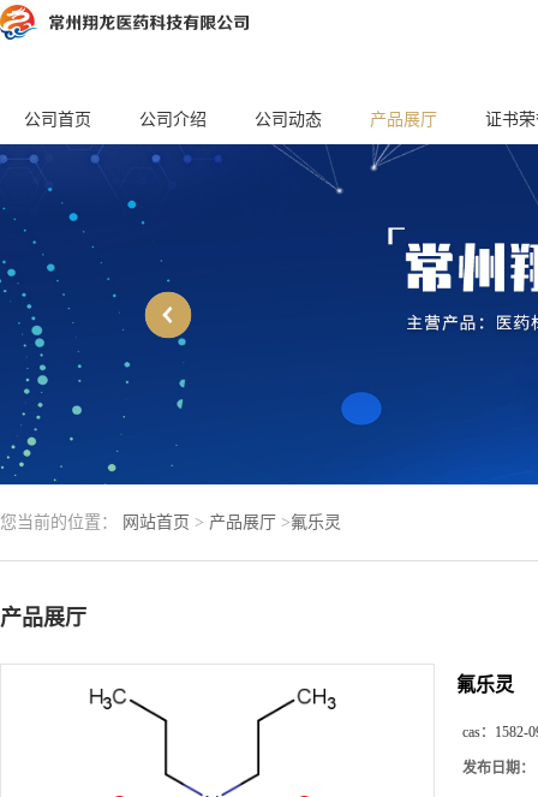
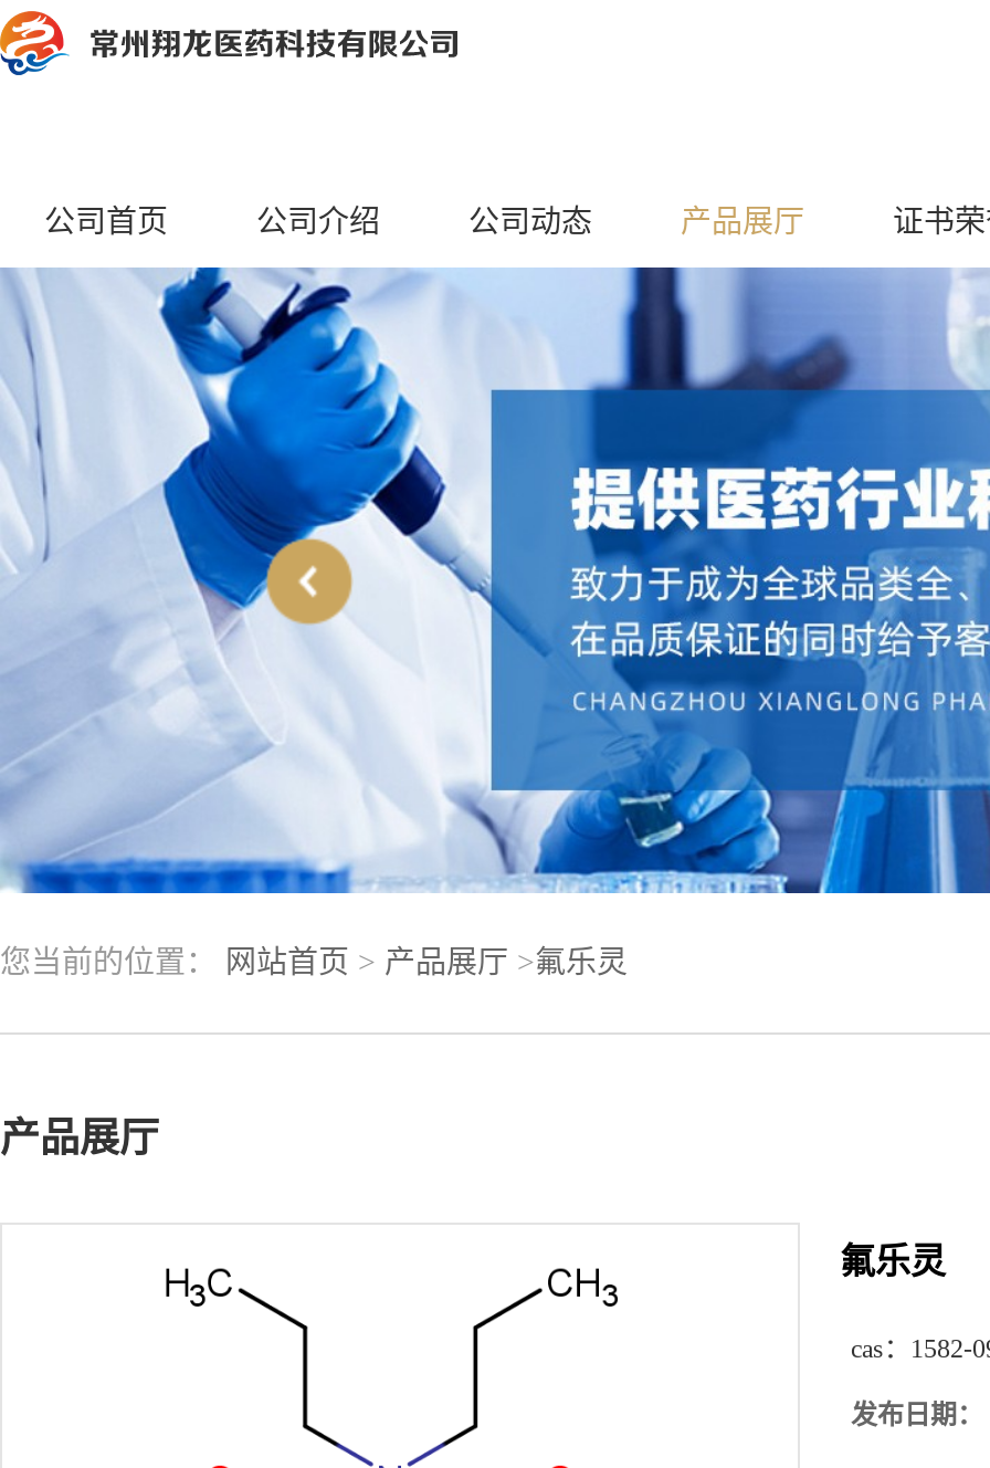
[4,143,534,486] [image] -> [7,265,983,893] [image]

